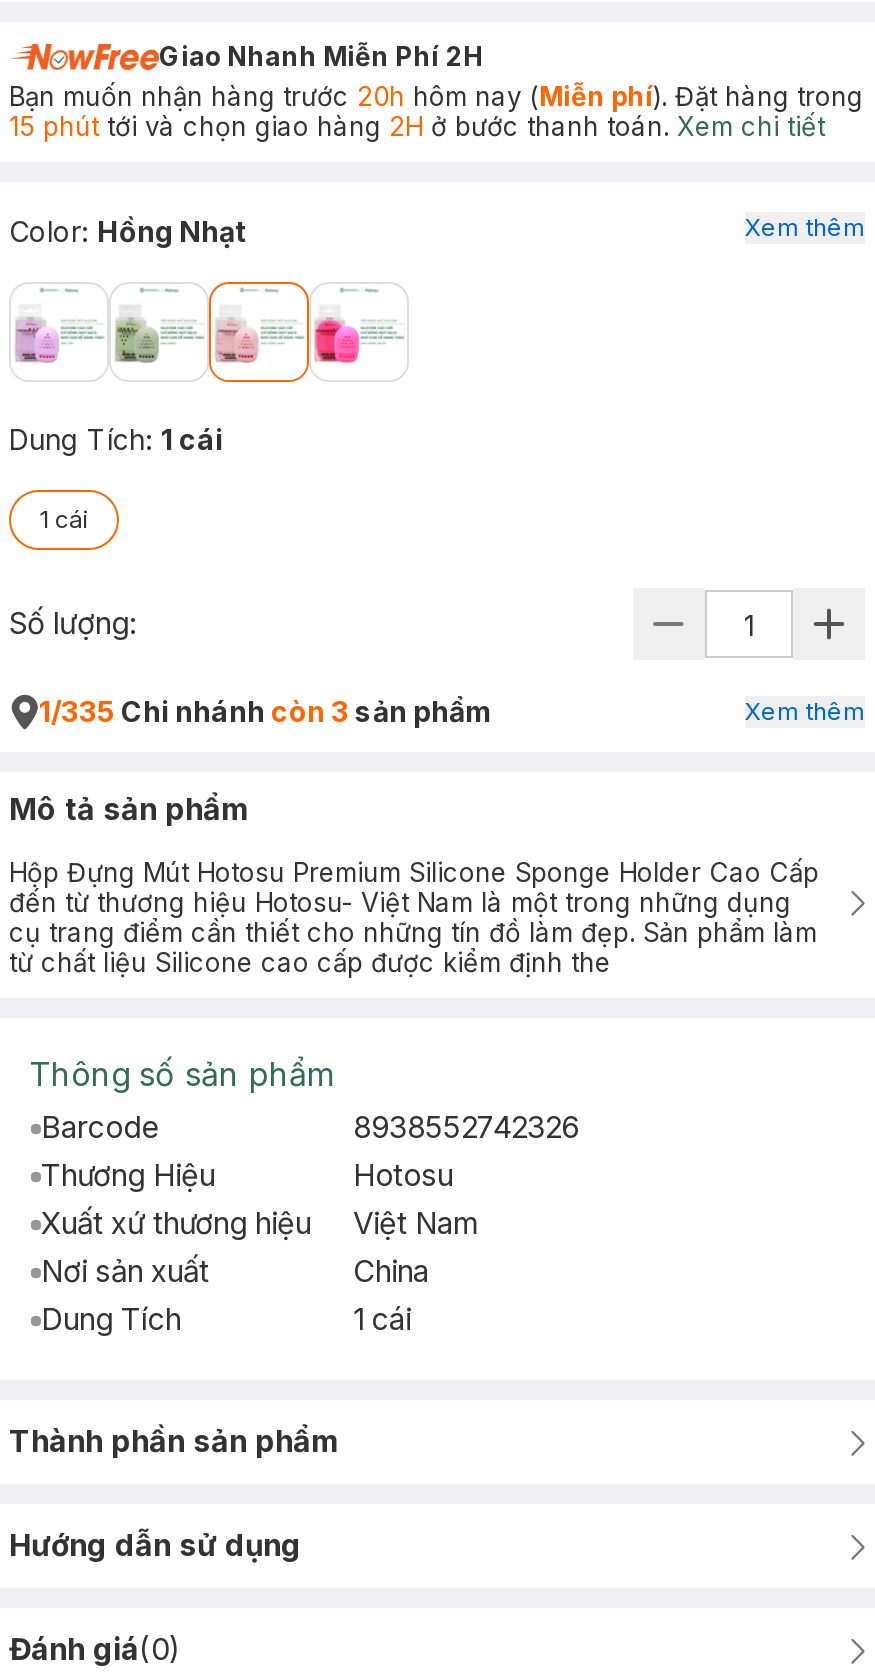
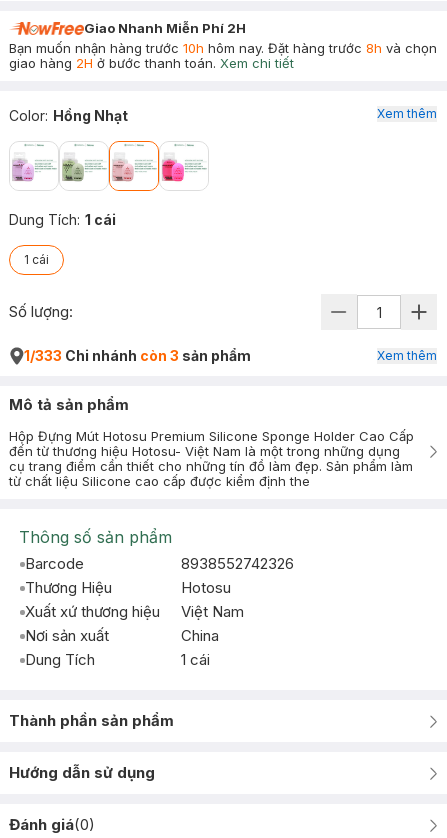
[9,80,863,142] Bạn muốn nhận hàng trước 20h hôm nay (Miễn phí). Đặt hàng trong | 15 phút tới và chọn giao hàng 2H ở bước thanh toán. Xem chi tiết -> [9,40,437,71] Bạn muốn nhận hàng trước 10h hôm nay. Đặt hàng trước 8h và chọn | giao hàng 2H ở bước thanh toán. Xem chi tiết
[39,694,493,728] 1/335 Chi nhánh còn 3 sản phẩm -> [24,347,251,364] 1/333 Chi nhánh còn 3 sản phẩm

